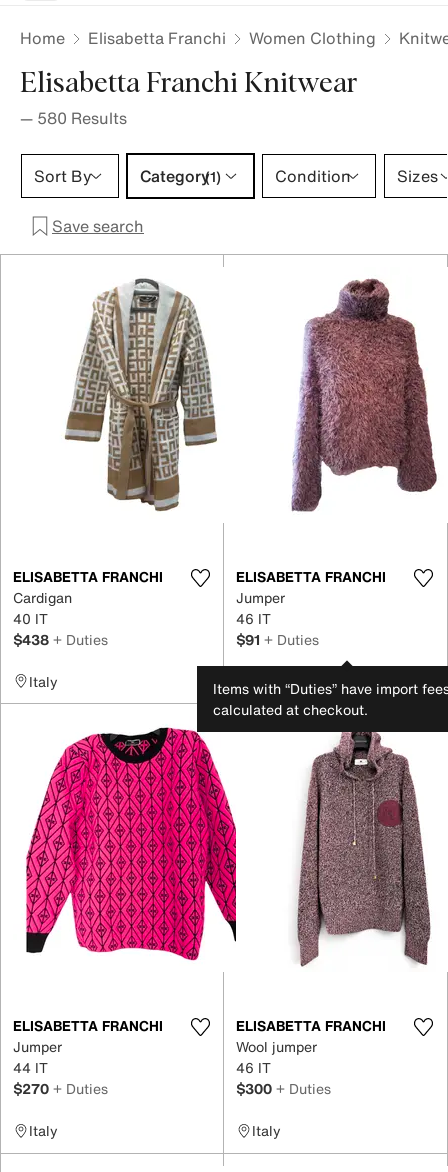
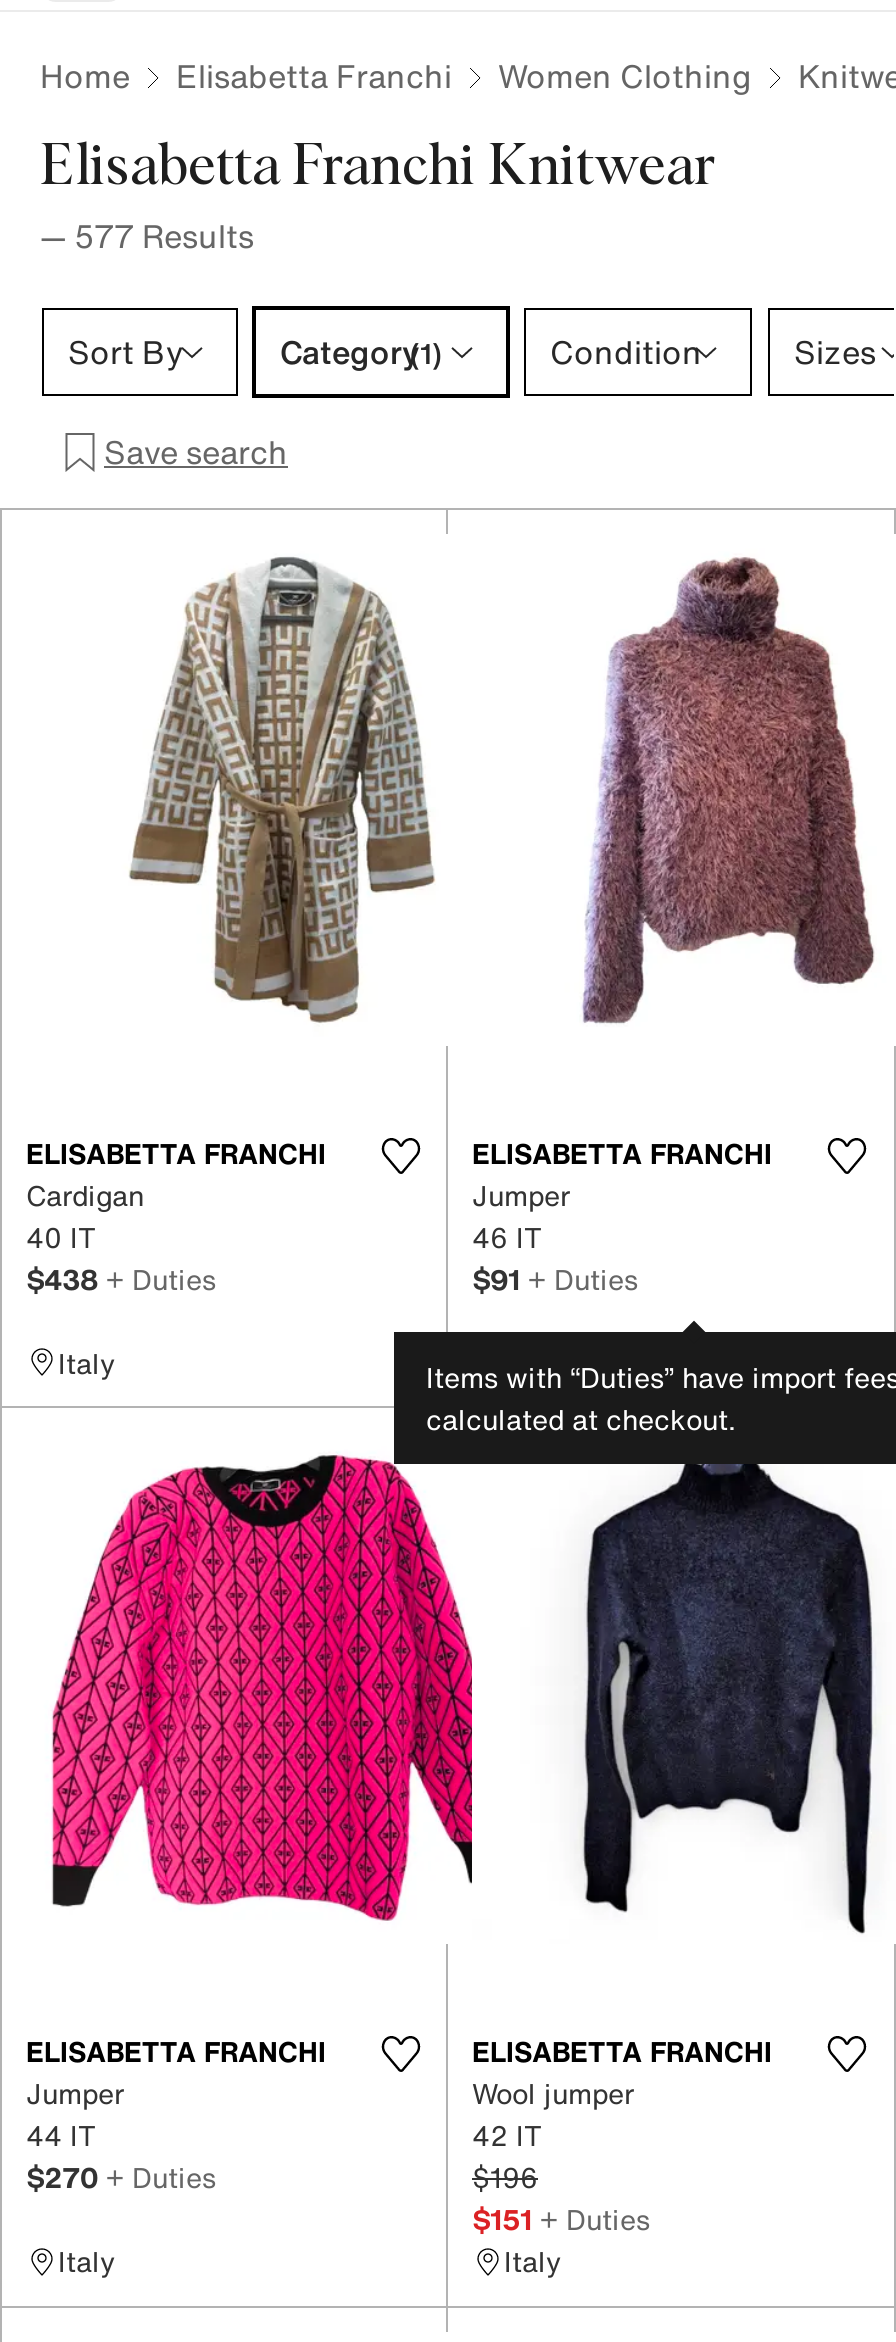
[20,106,127,130] — 580 Results -> [40,212,254,260] — 577 Results
[292,731,436,967] [image] -> [582,1464,874,1934] [image]
[236,1057,331,1099] 46 IT | $300 + Duties -> [472,2114,650,2240] 42 IT | $196 | $151 + Duties

